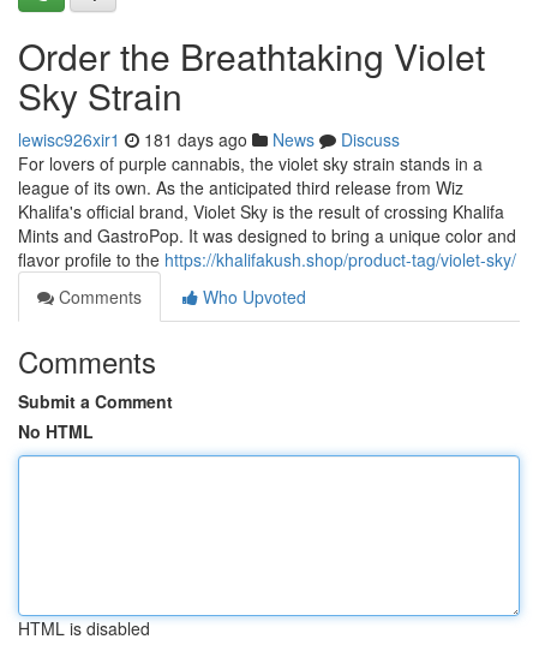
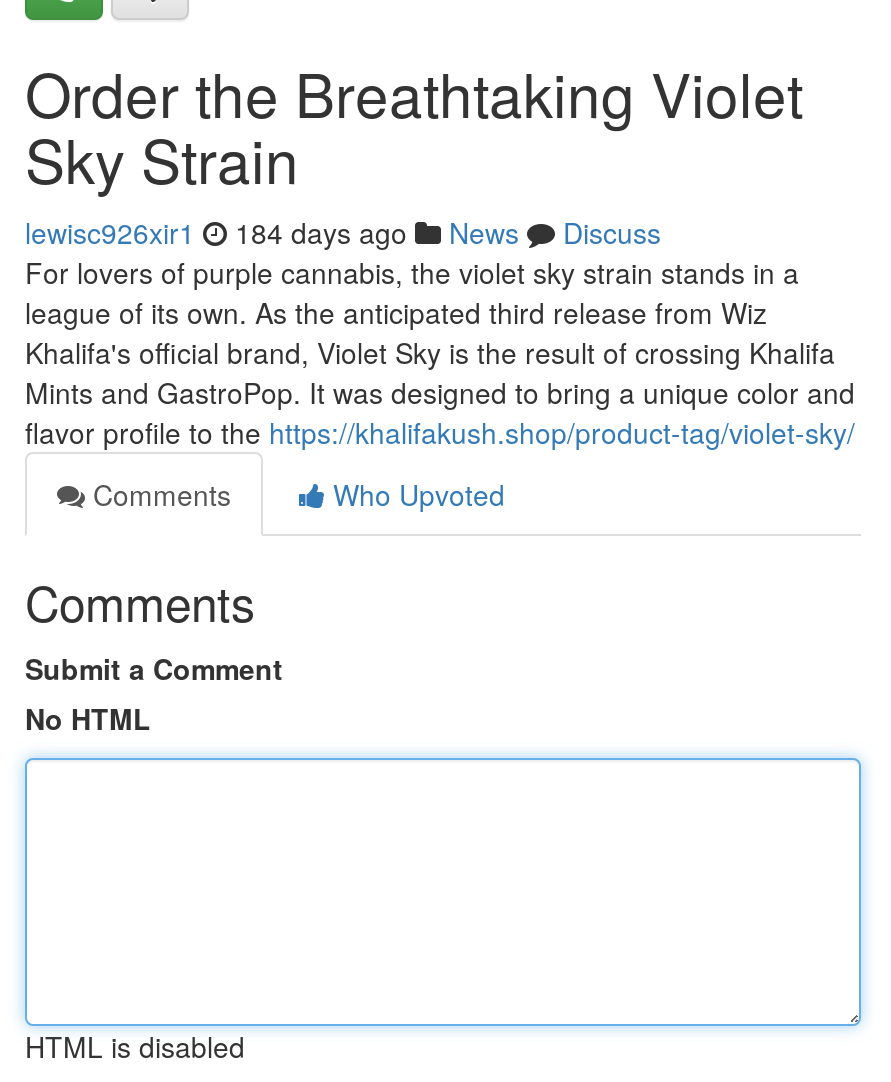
[18,127,400,151] lewisc926xir1 181 days ago News Discuss -> [25,212,661,252] lewisc926xir1 184 days ago News Discuss

